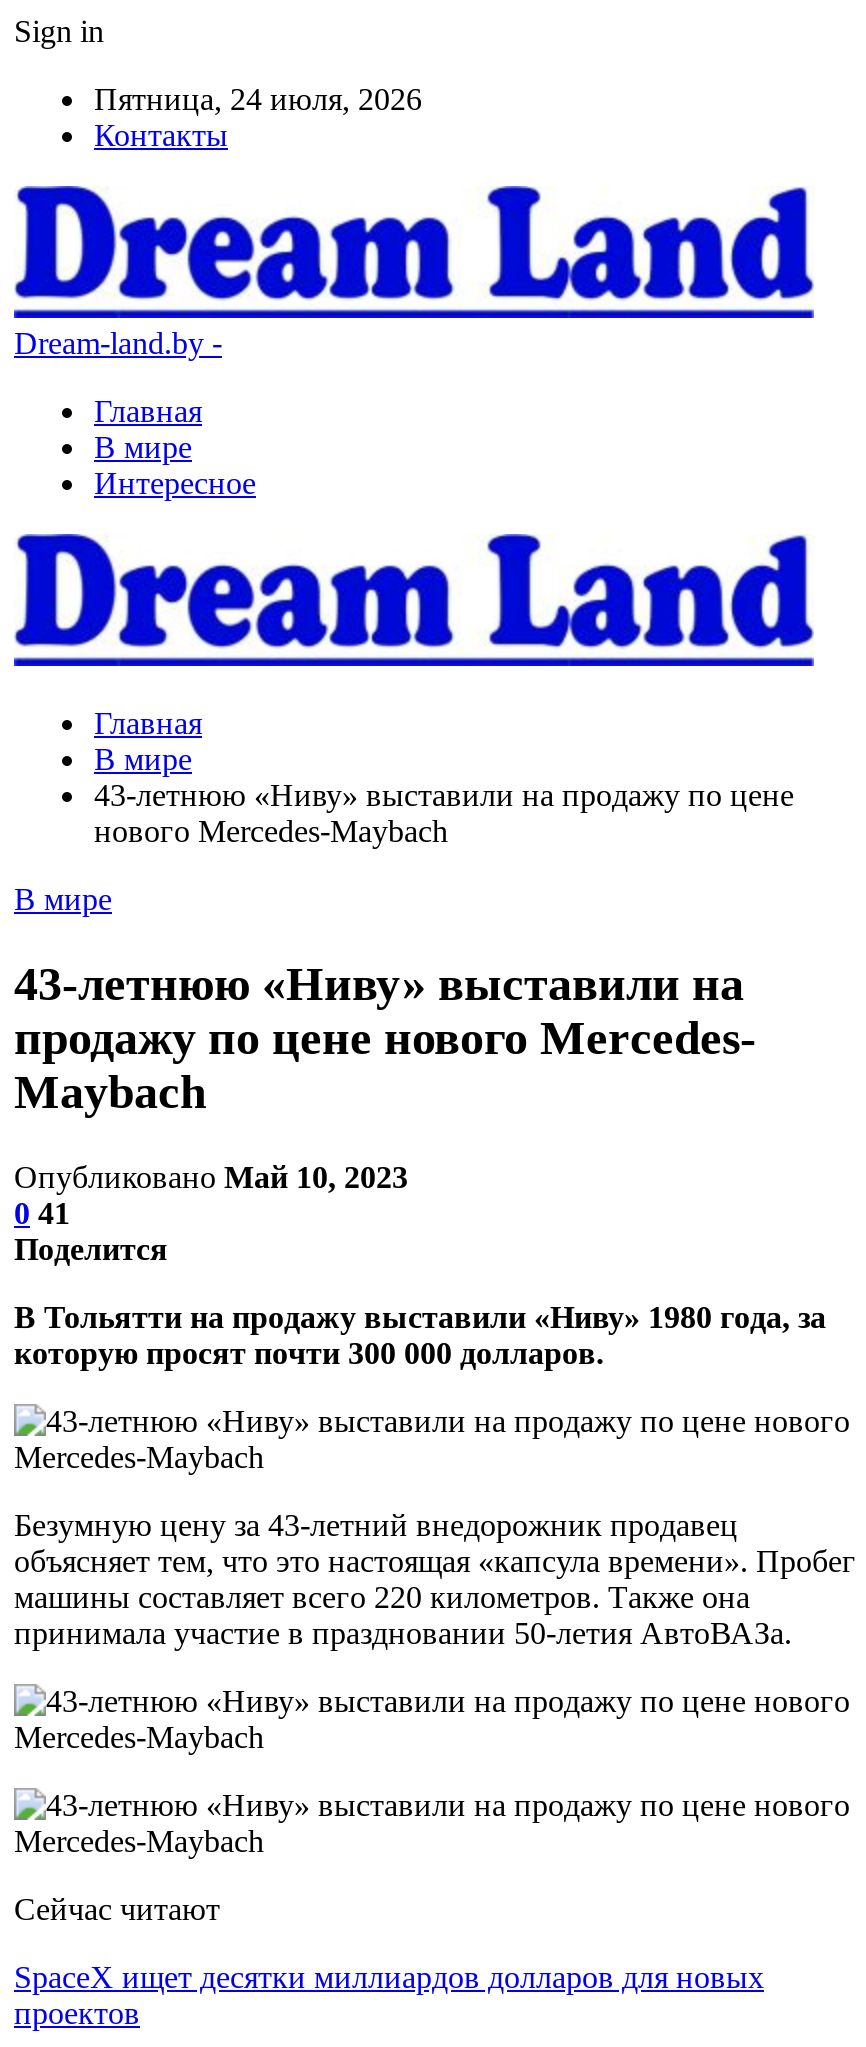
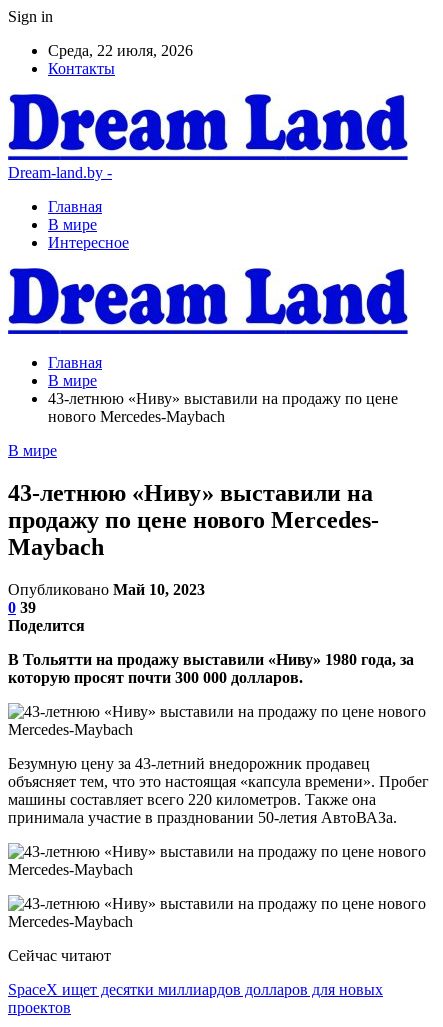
[94,82,422,116] Пятница, 24 июля, 2026 -> [48,42,193,59] Среда, 22 июля, 2026
[14,1196,70,1230] 0 41 -> [8,599,36,616] 0 39

